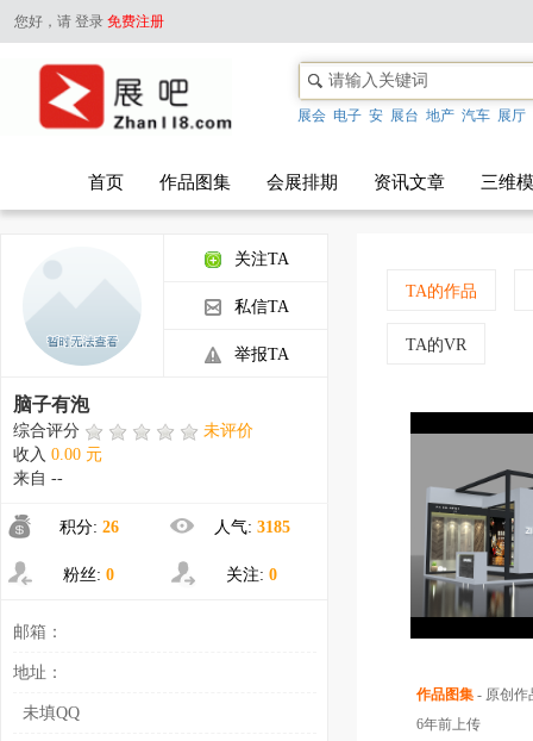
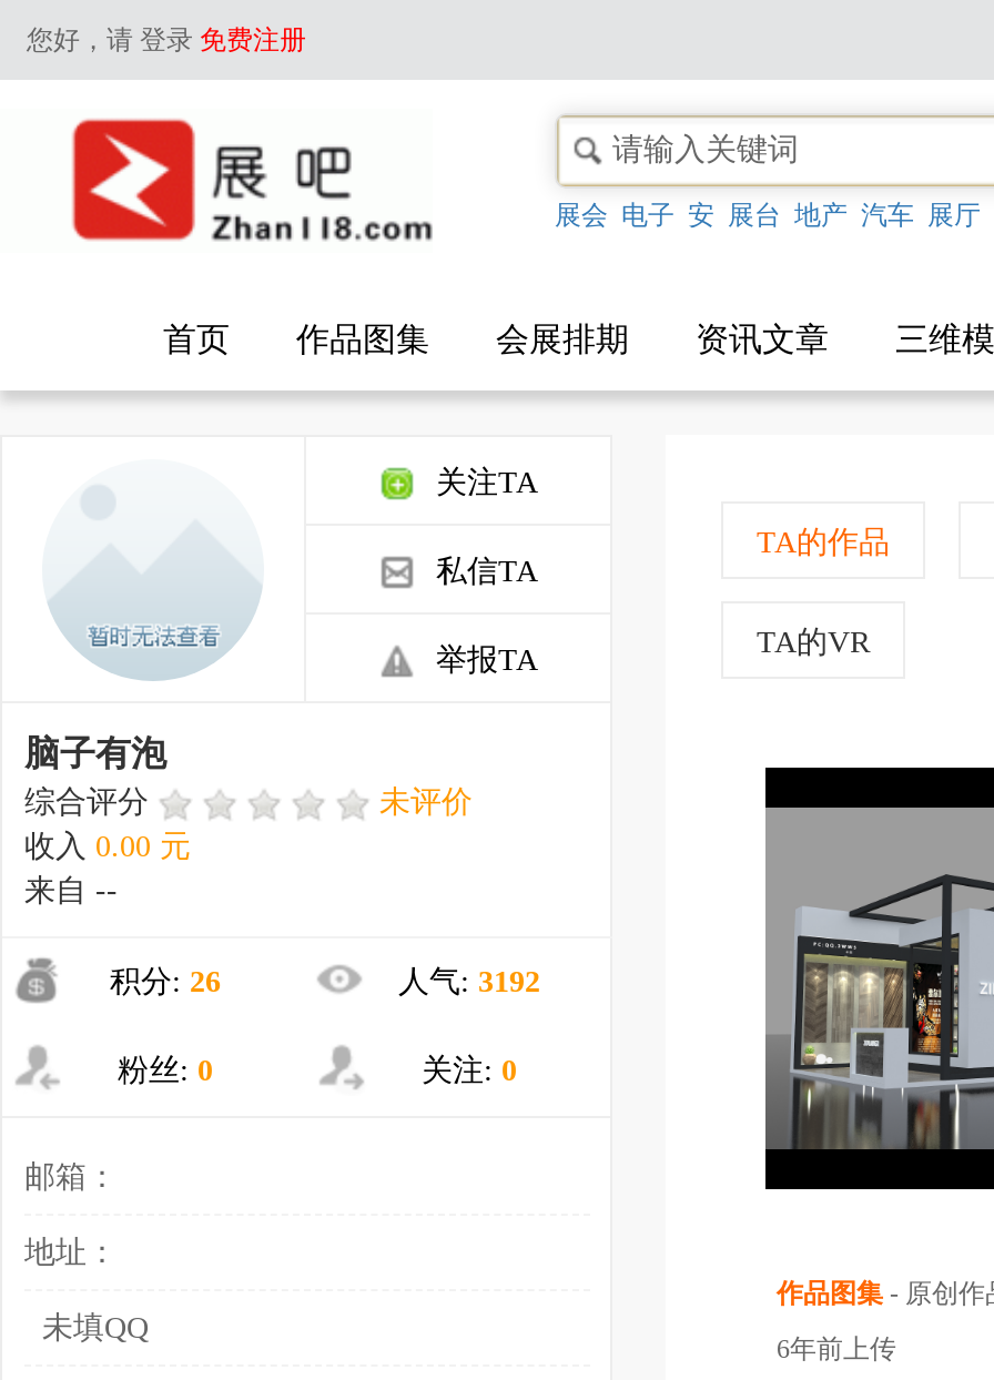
[214,518,290,536] 人气: 3185 -> [398,965,540,998] 人气: 3192

